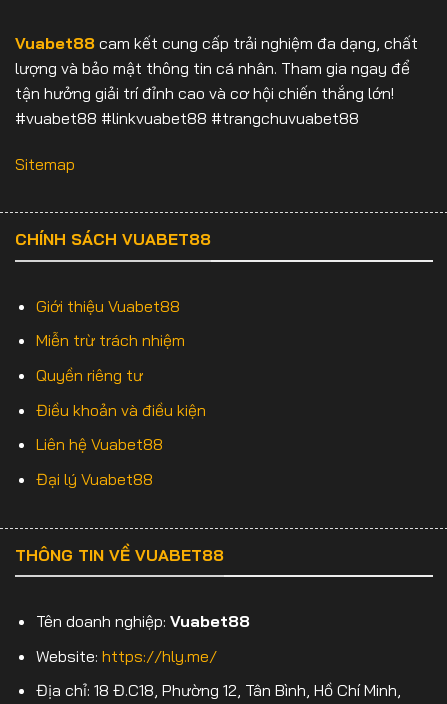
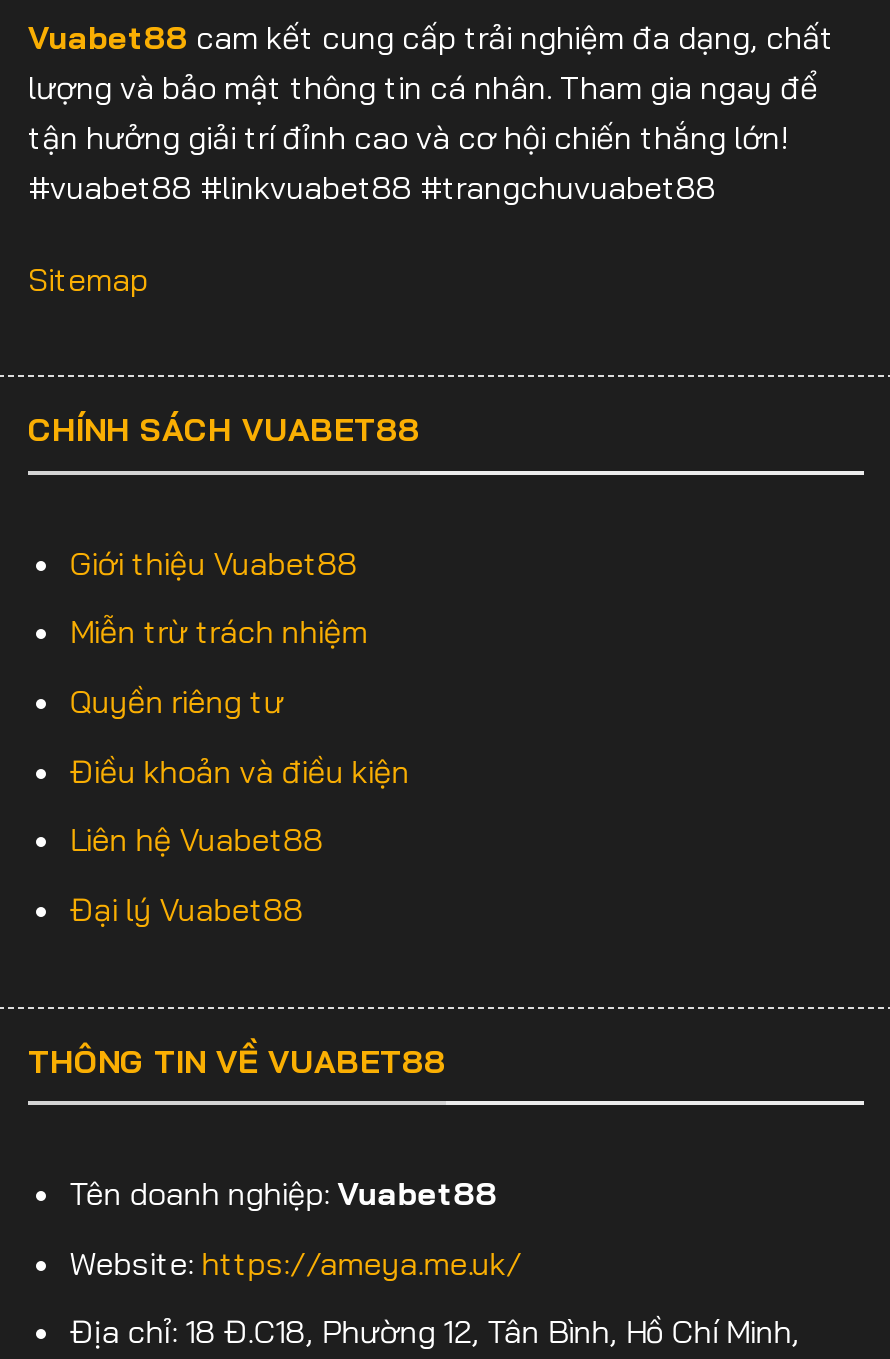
[36,646,217,666] Website: https://hly.me/ -> [70,1242,522,1282] Website: https://ameya.me.uk/

